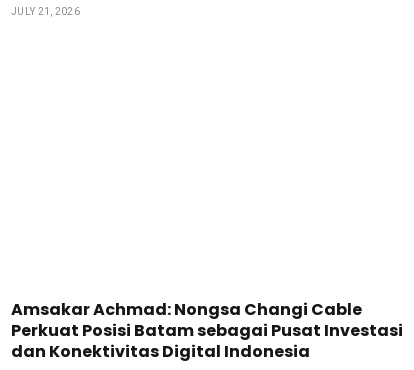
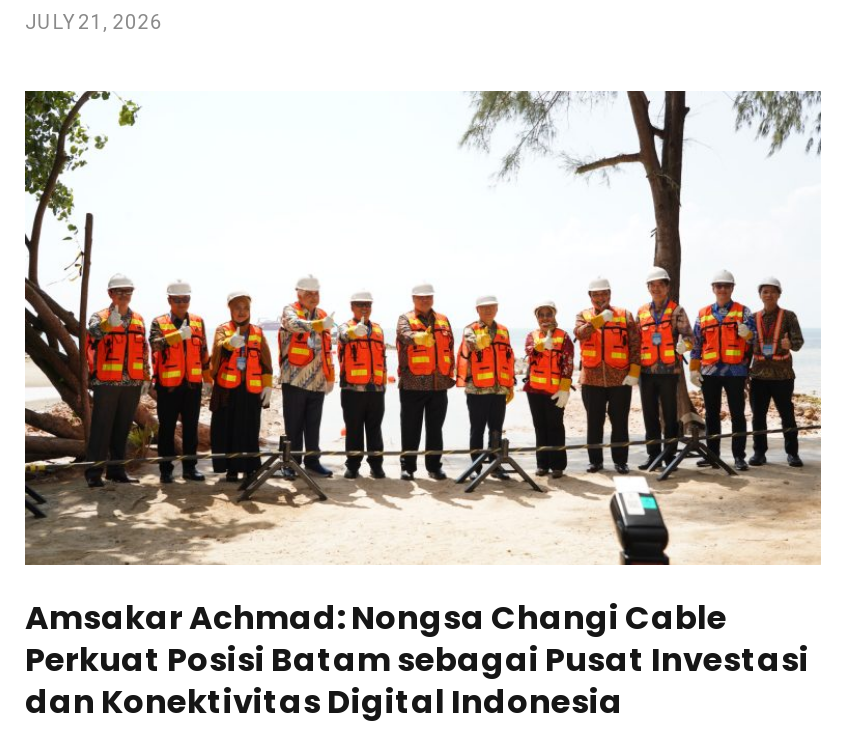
none -> [23,89,823,567] [image]

